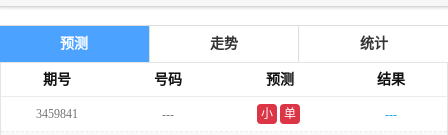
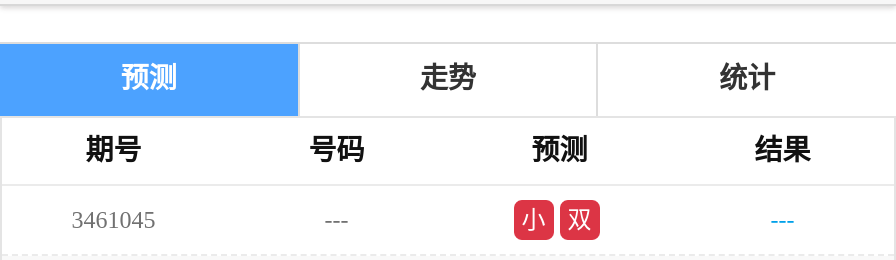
[36,107,78,121] 3459841 -> [72,206,156,234] 3461045
[284,107,296,121] 单 -> [568,206,592,234] 双

